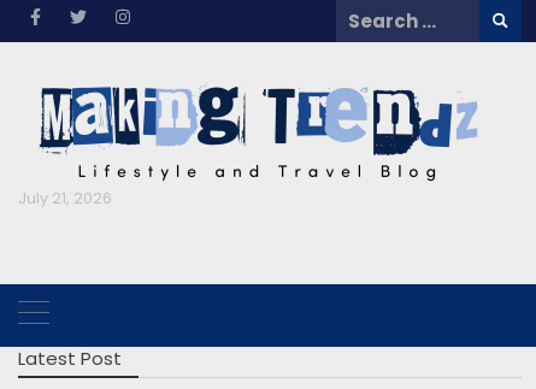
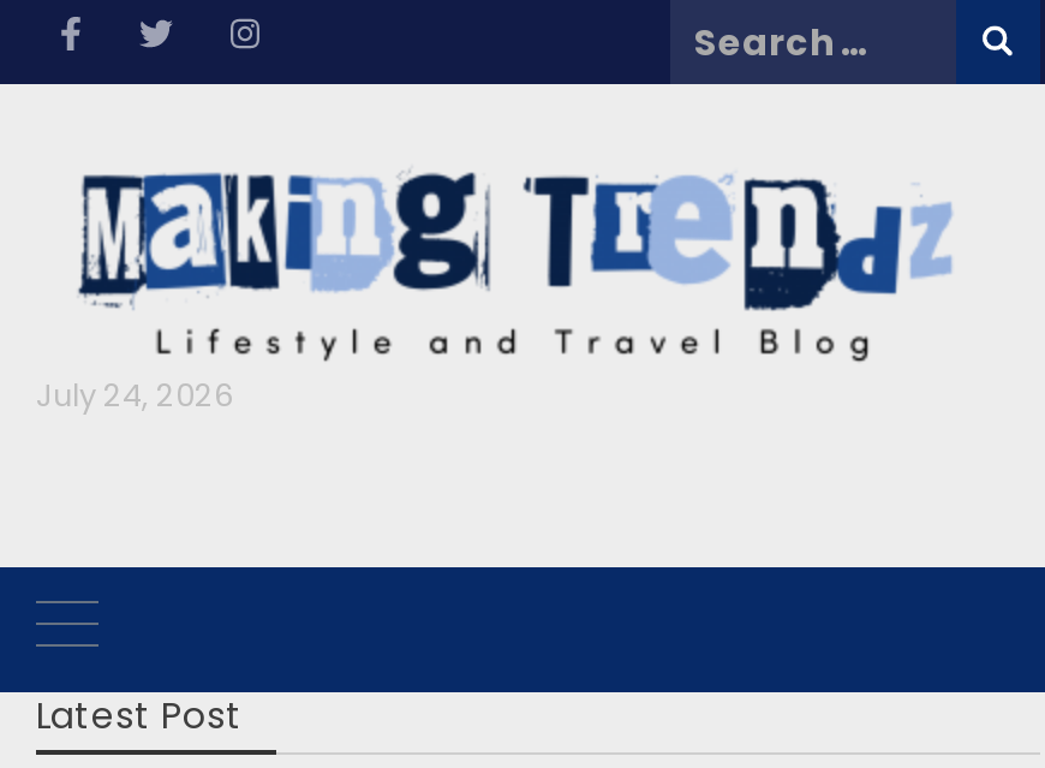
[18,188,112,208] July 21, 2026 -> [36,375,233,416] July 24, 2026

